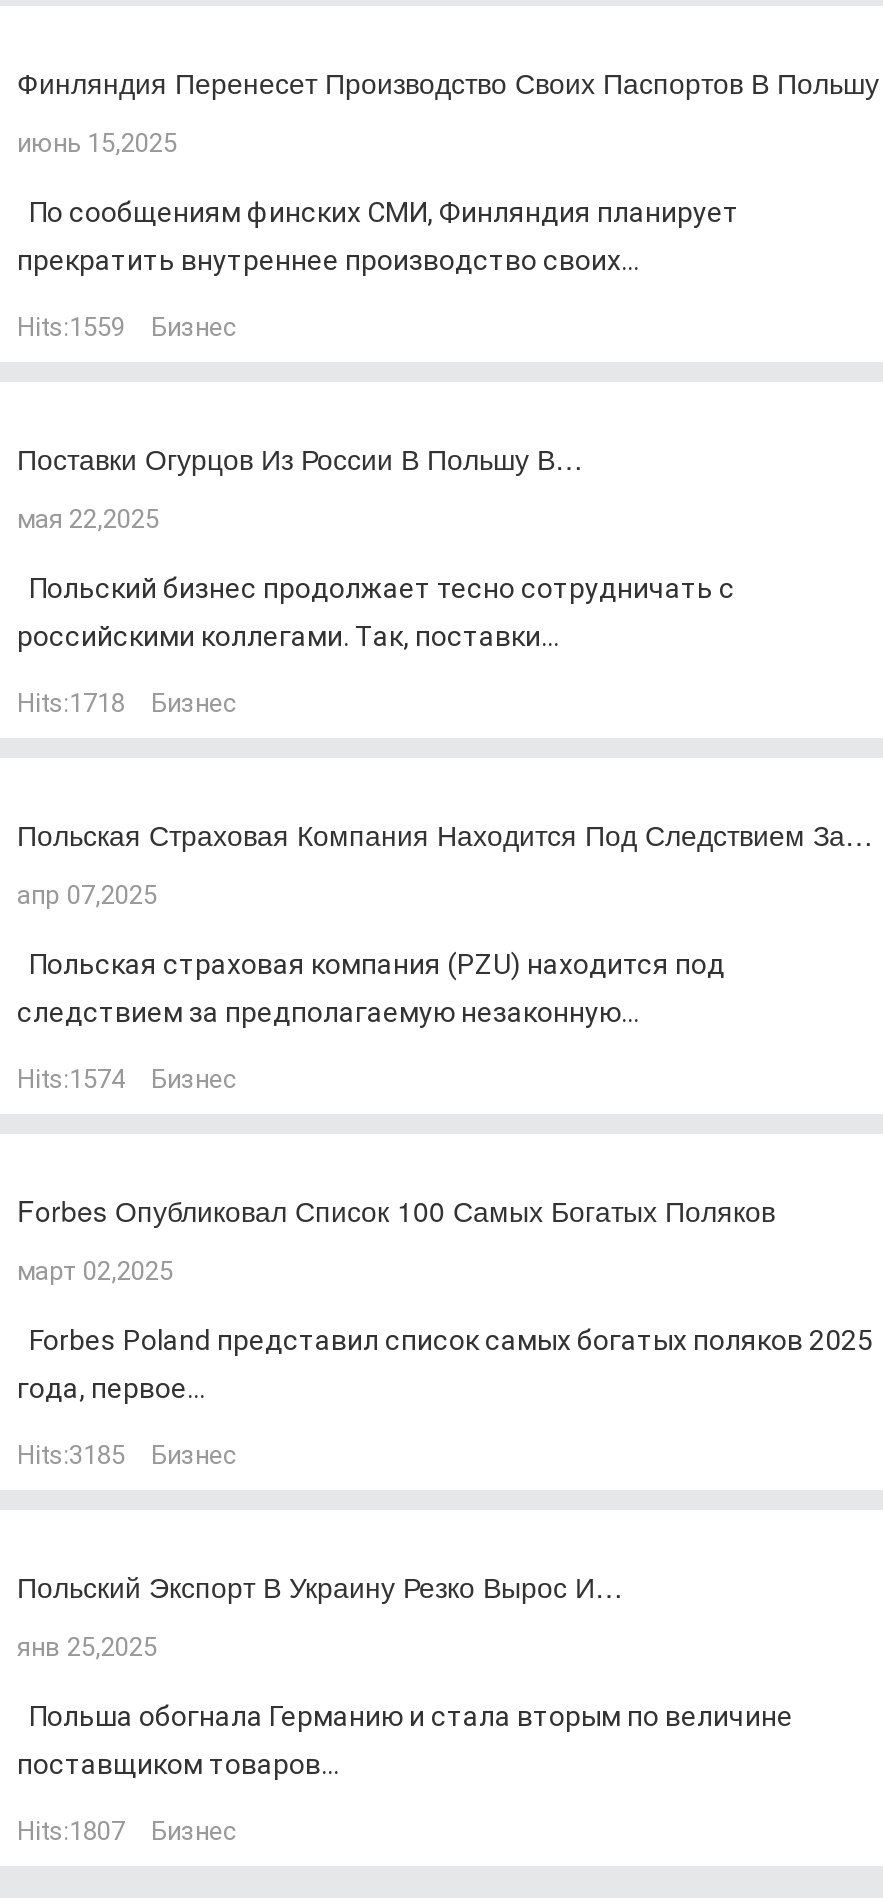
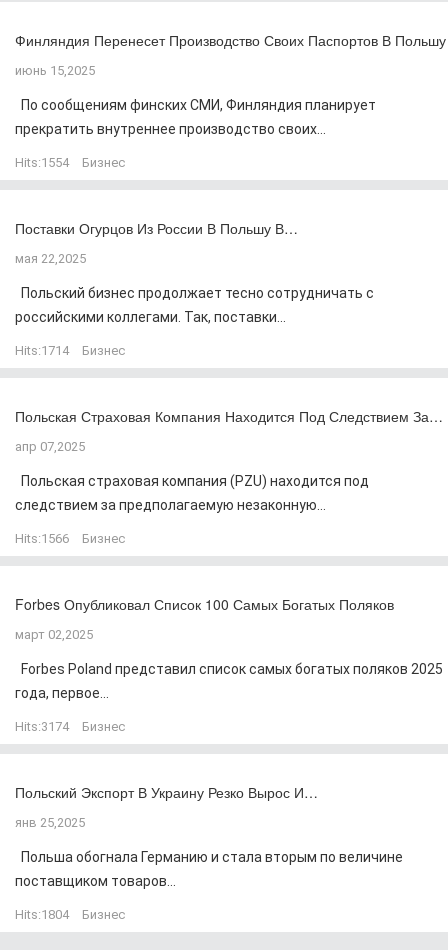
[17,312,237,342] Hits:1559 Бизнес -> [15,155,125,170] Hits:1554 Бизнес
[17,688,237,718] Hits:1718 Бизнес -> [15,343,125,358] Hits:1714 Бизнес
[17,1064,237,1094] Hits:1574 Бизнес -> [15,531,125,546] Hits:1566 Бизнес
[17,1440,237,1470] Hits:3185 Бизнес -> [15,719,125,734] Hits:3174 Бизнес
[17,1816,237,1846] Hits:1807 Бизнес -> [15,907,125,922] Hits:1804 Бизнес

